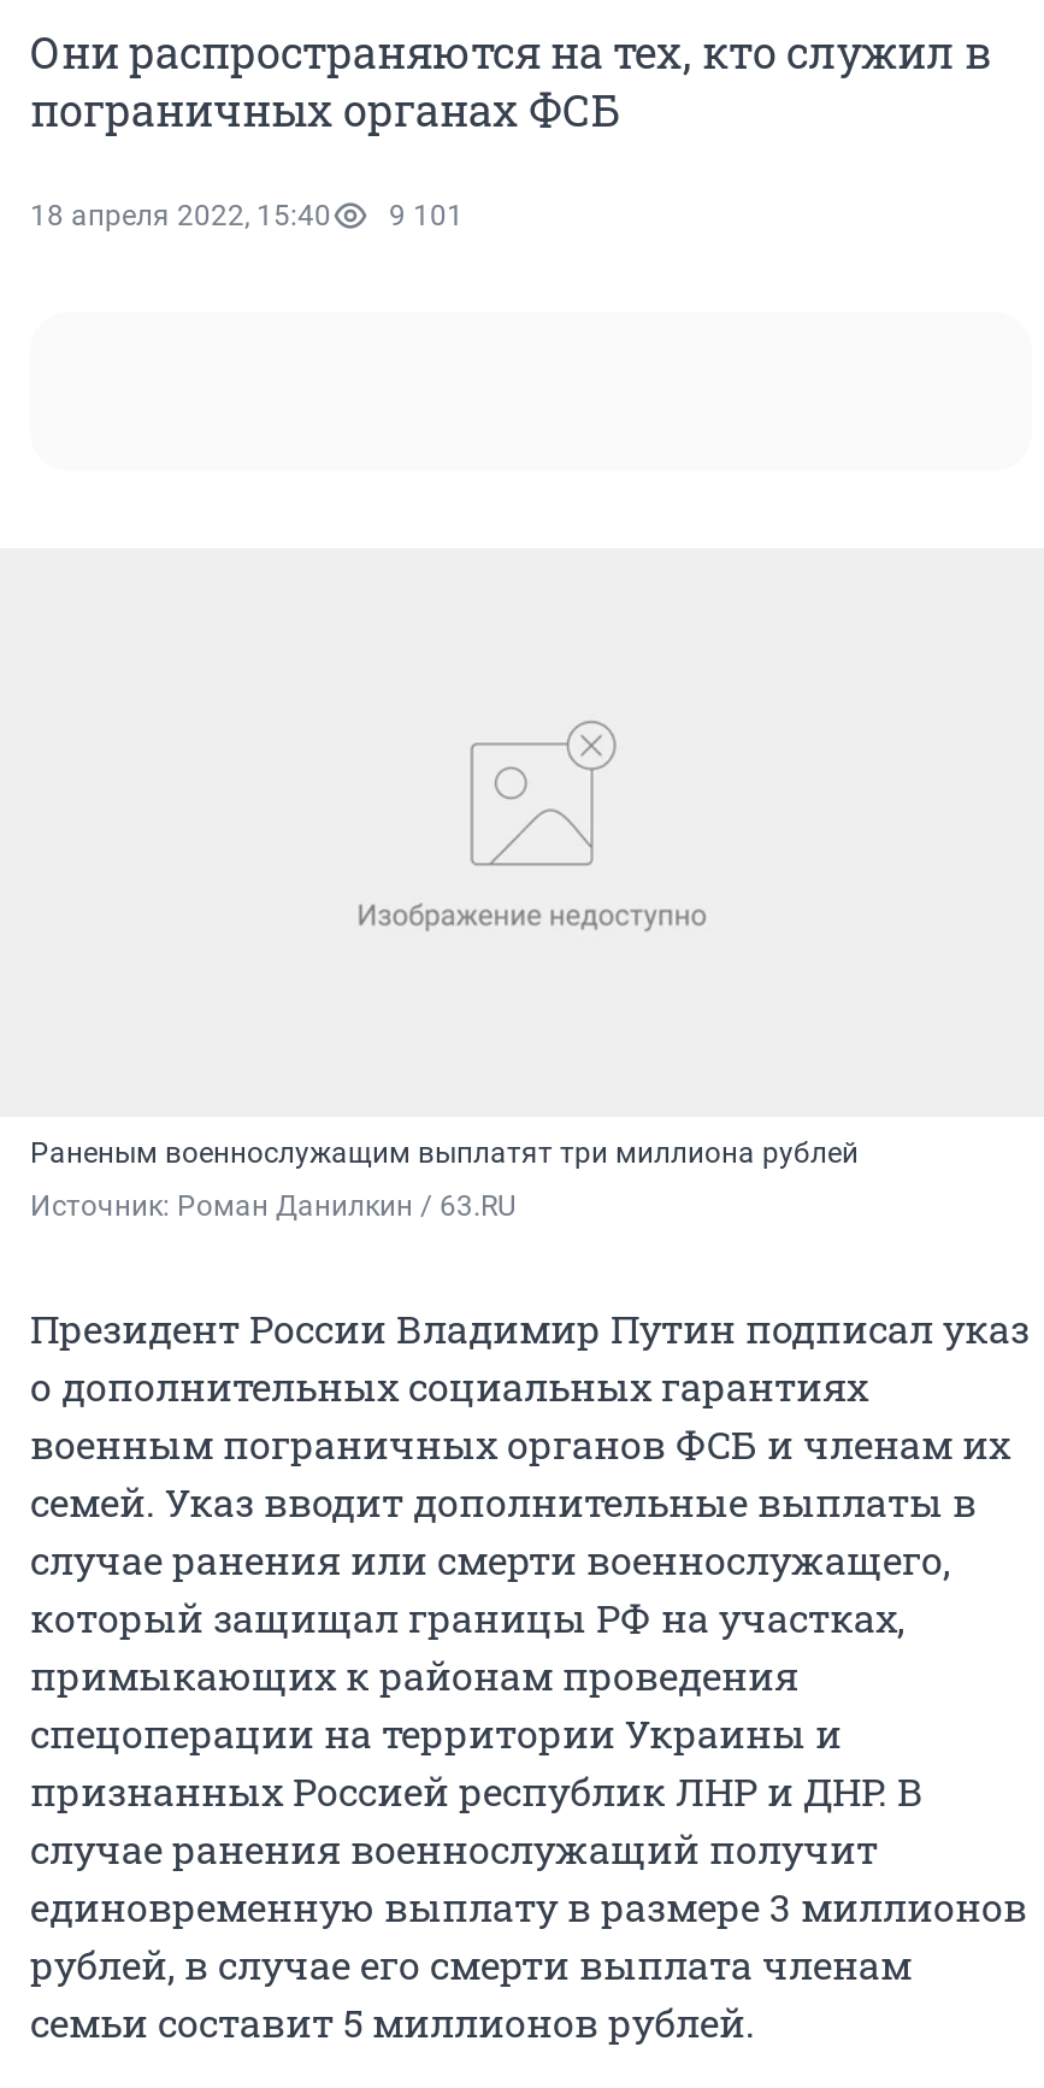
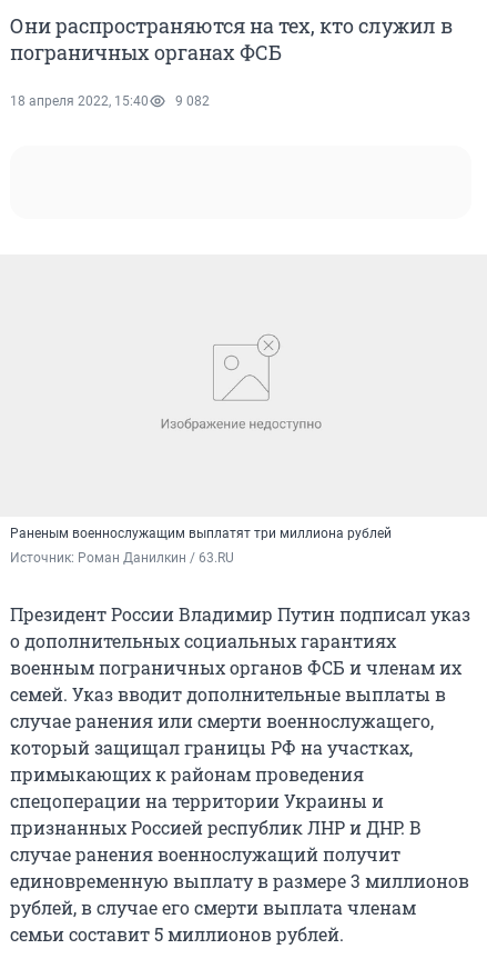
[30,199,464,233] 18 апреля 2022, 15:40 9 101 -> [10,93,210,109] 18 апреля 2022, 15:40 9 082

